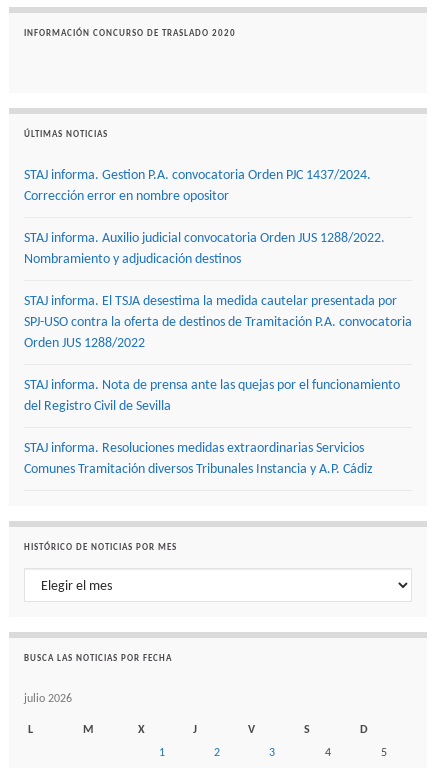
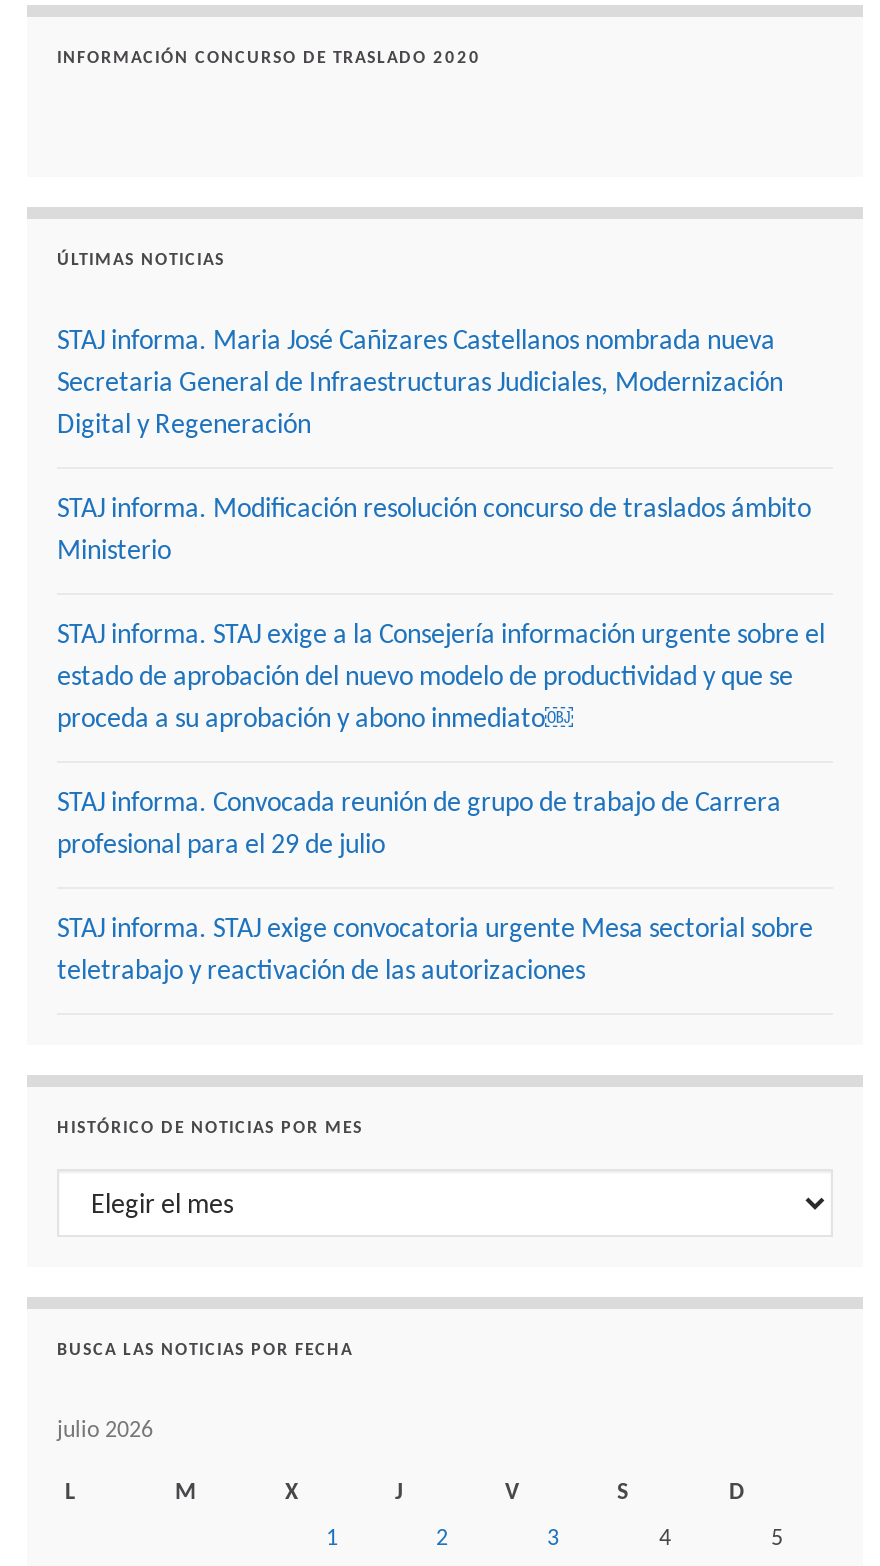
[24,168,371,204] STAJ informa. Gestion P.A. convocatoria Orden PJC 1437/2024. | Corrección error en nombre opositor -> [57,327,783,441] STAJ informa. Maria José Cañizares Castellanos nombrada nueva | Secretaria General de Infraestructuras Judiciales, Modernización | Digital y Regeneración
[24,231,385,267] STAJ informa. Auxilio judicial convocatoria Orden JUS 1288/2022. | Nombramiento y adjudicación destinos -> [57,495,811,567] STAJ informa. Modificación resolución concurso de traslados ámbito | Ministerio
[24,294,412,351] STAJ informa. El TSJA desestima la medida cautelar presentada por | SPJ-USO contra la oferta de destinos de Tramitación P.A. convocatoria | Orden JUS 1288/2022 -> [57,621,825,735] STAJ informa. STAJ exige a la Consejería información urgente sobre el | estado de aprobación del nuevo modelo de productividad y que se | proceda a su aprobación y abono inmediato￼
[24,378,400,414] STAJ informa. Nota de prensa ante las quejas por el funcionamiento | del Registro Civil de Sevilla -> [57,789,781,861] STAJ informa. Convocada reunión de grupo de trabajo de Carrera | profesional para el 29 de julio
[24,441,373,477] STAJ informa. Resoluciones medidas extraordinarias Servicios | Comunes Tramitación diversos Tribunales Instancia y A.P. Cádiz -> [57,915,813,987] STAJ informa. STAJ exige convocatoria urgente Mesa sectorial sobre | teletrabajo y reactivación de las autorizaciones

